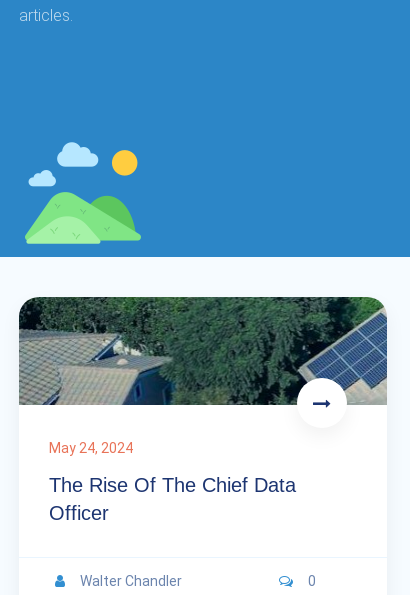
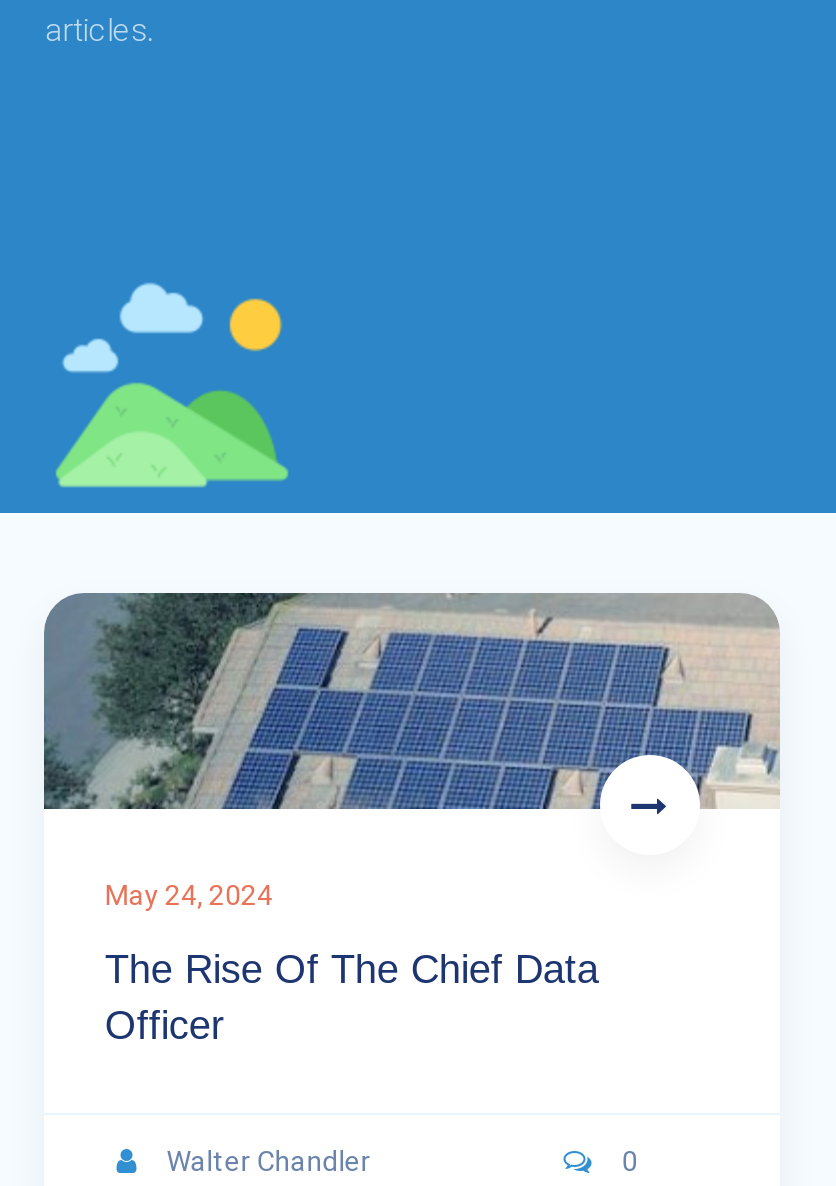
[18,296,388,406] [image] -> [42,591,780,811] [image]

